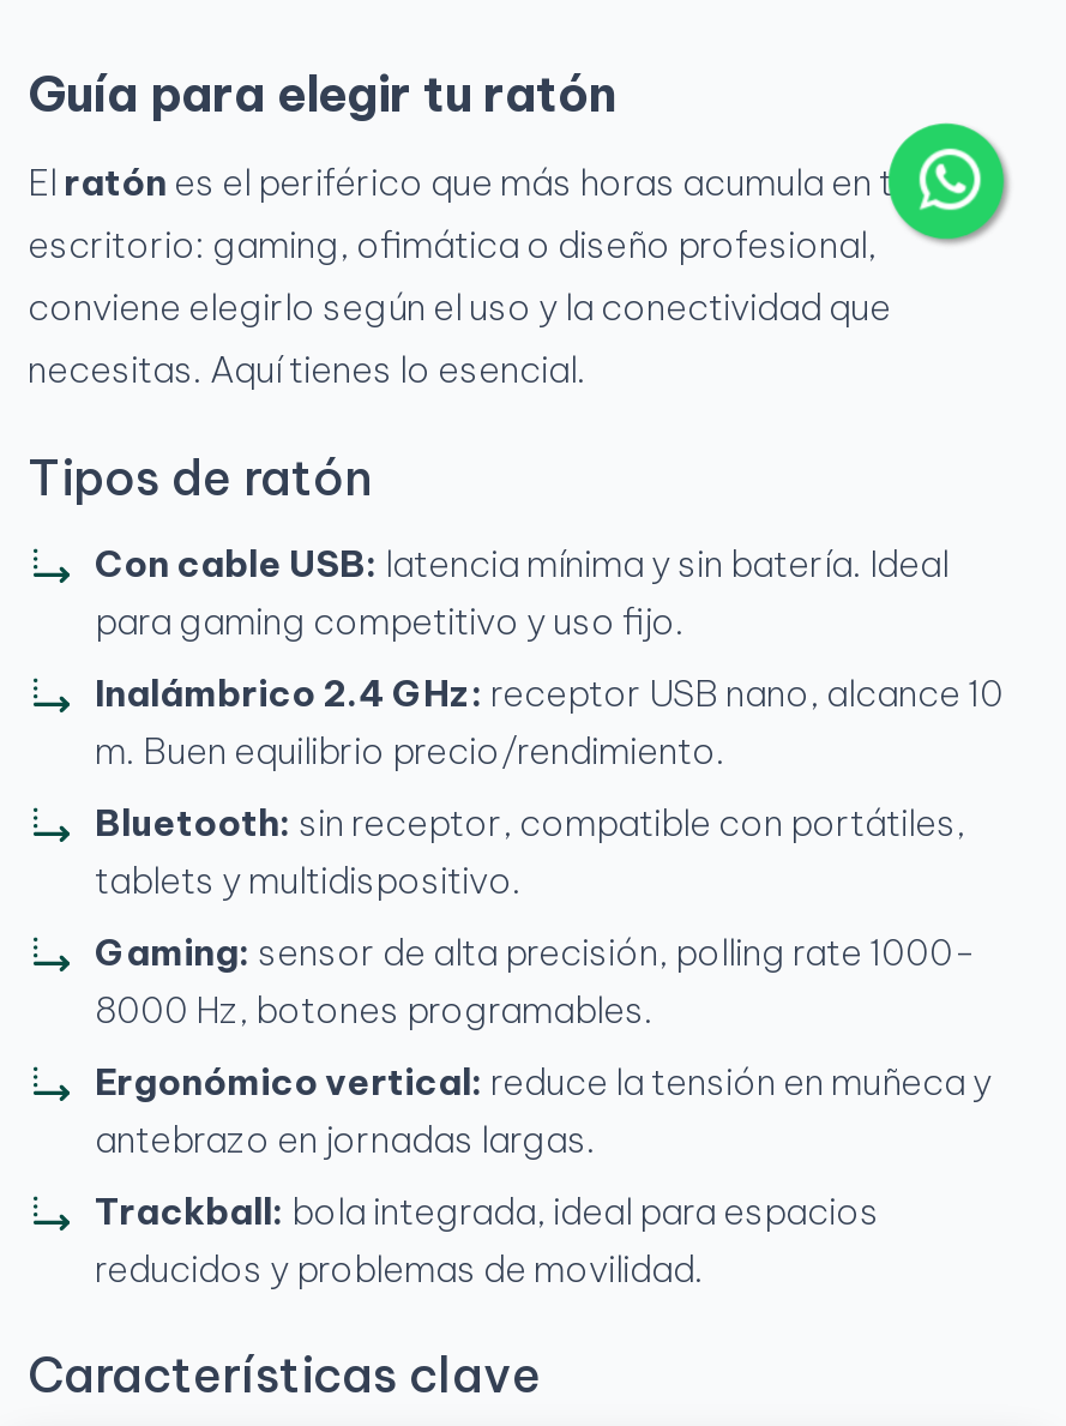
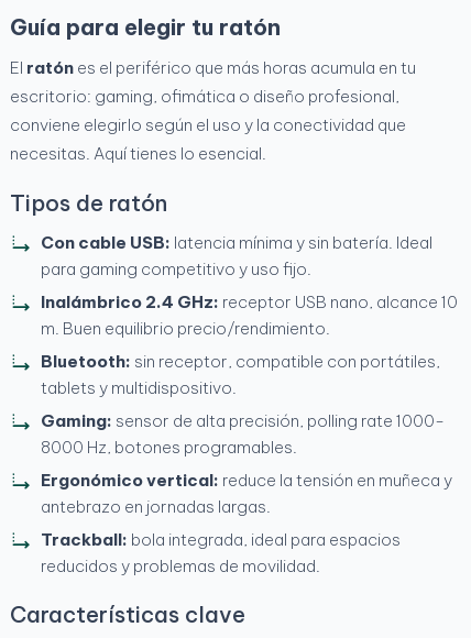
[891,121,1011,246] [image] -> none

